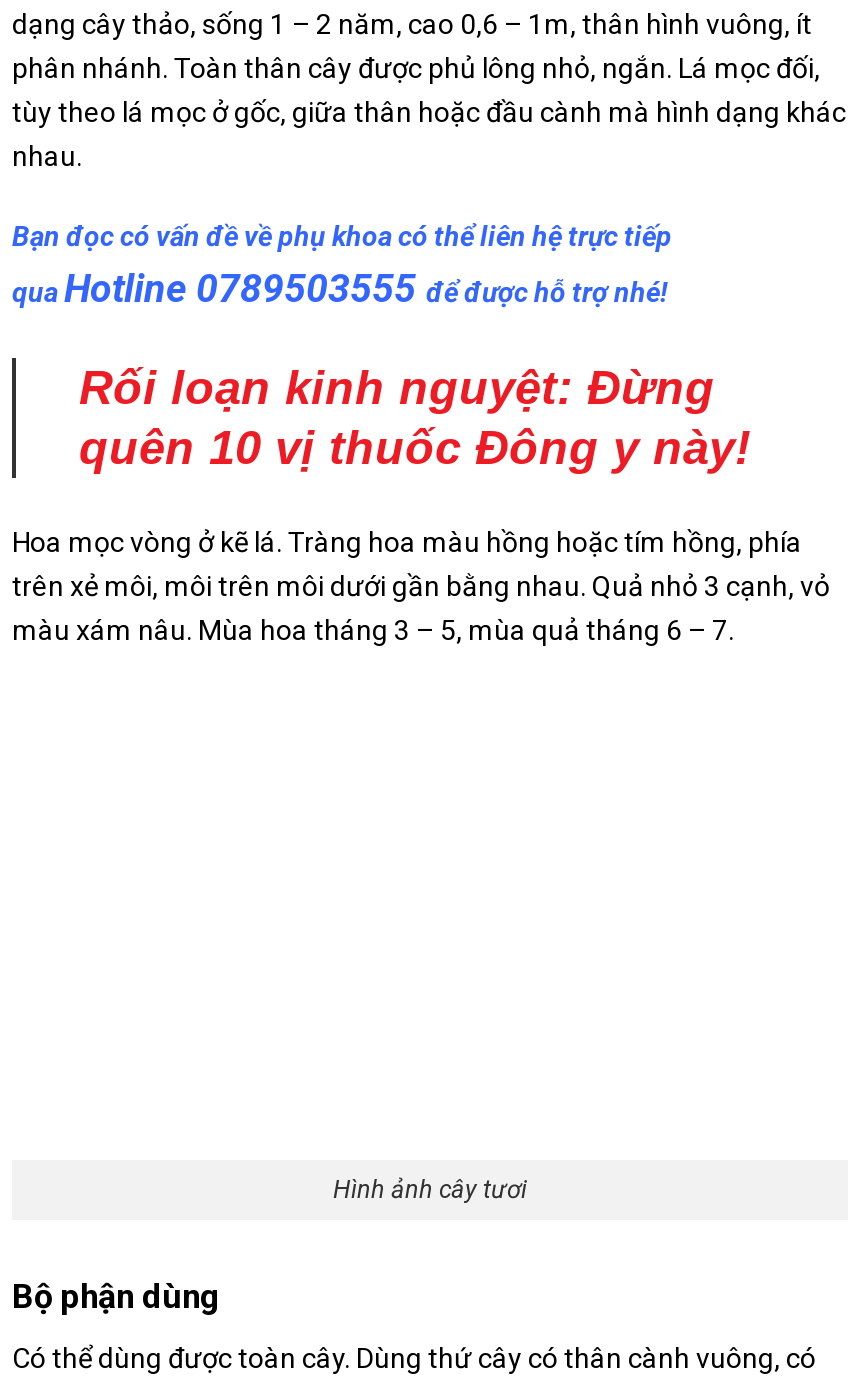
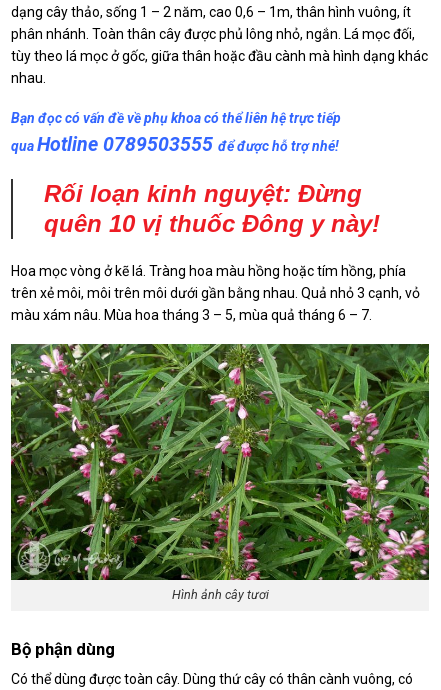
none -> [10,343,430,581] [image]

